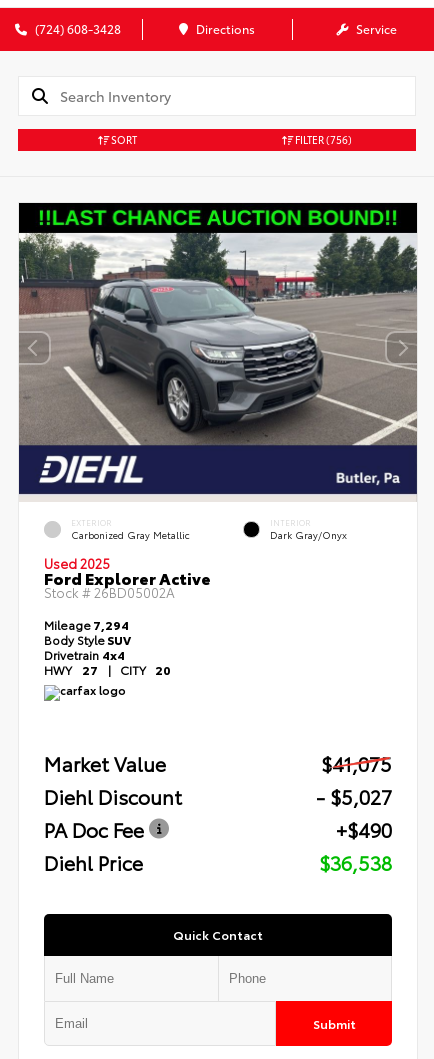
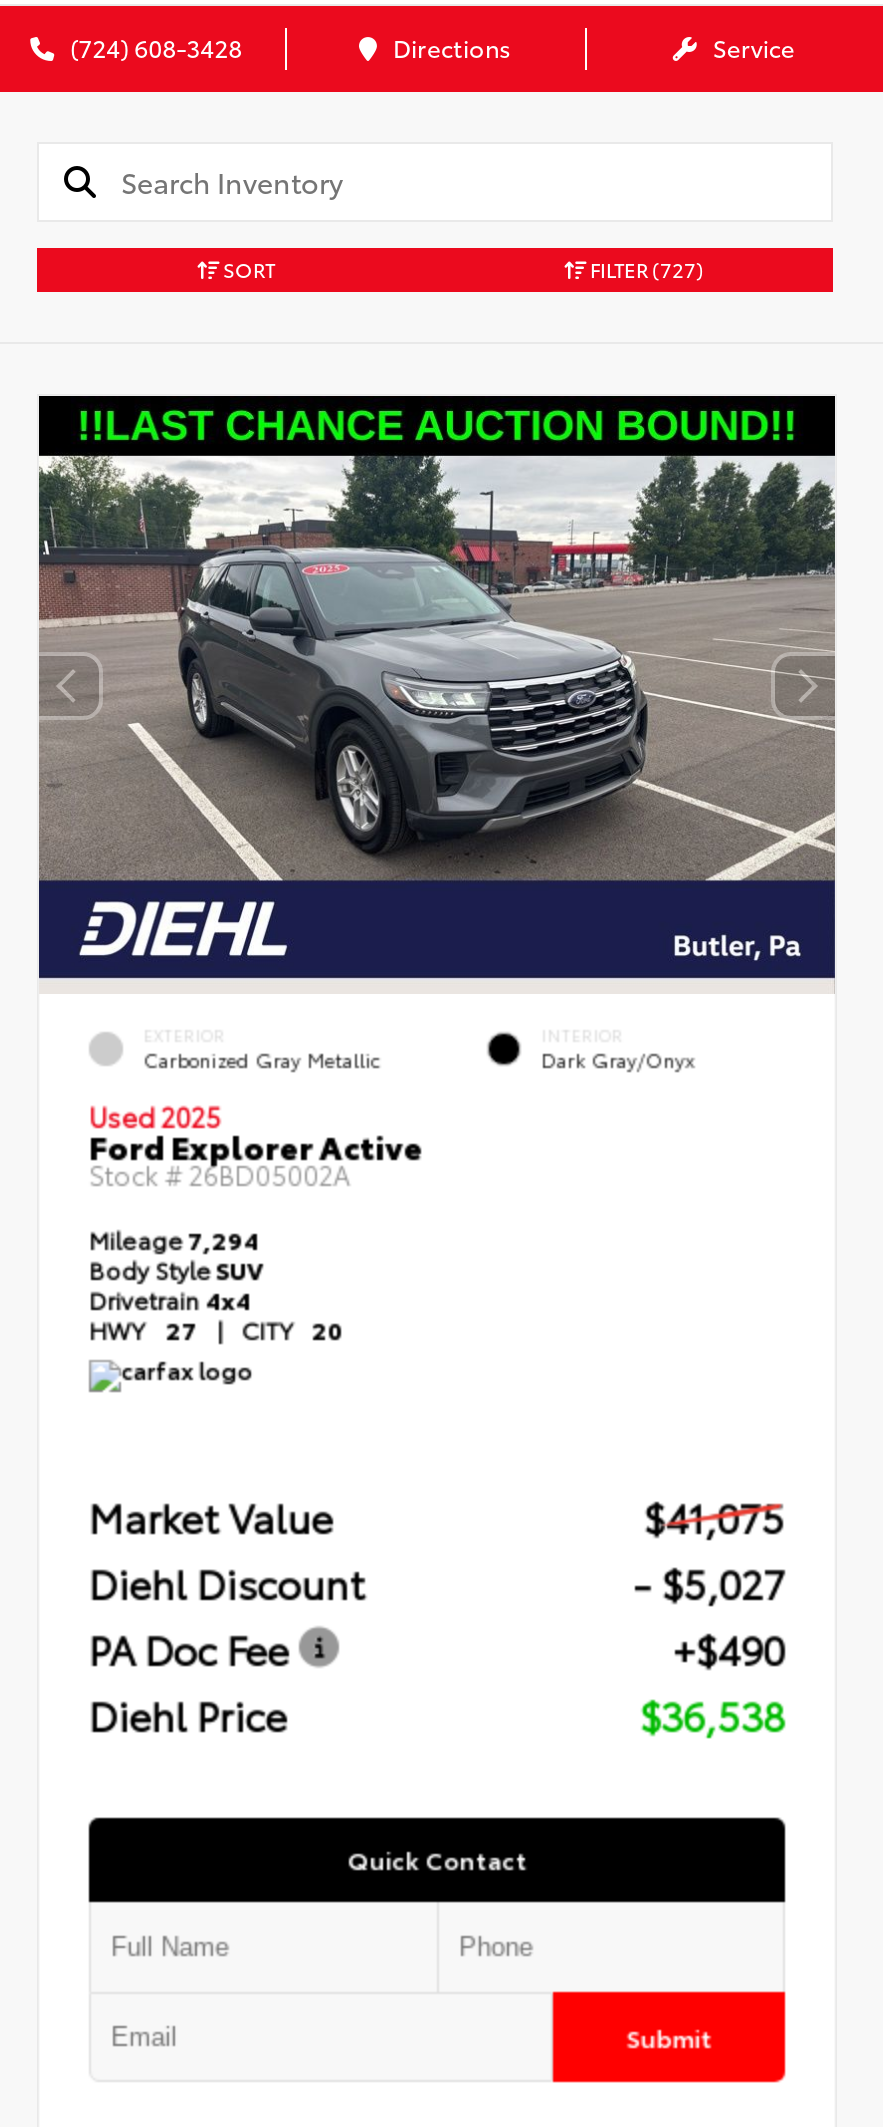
[292,132,351,147] FILTER (756) -> [586,254,704,284] FILTER (727)

